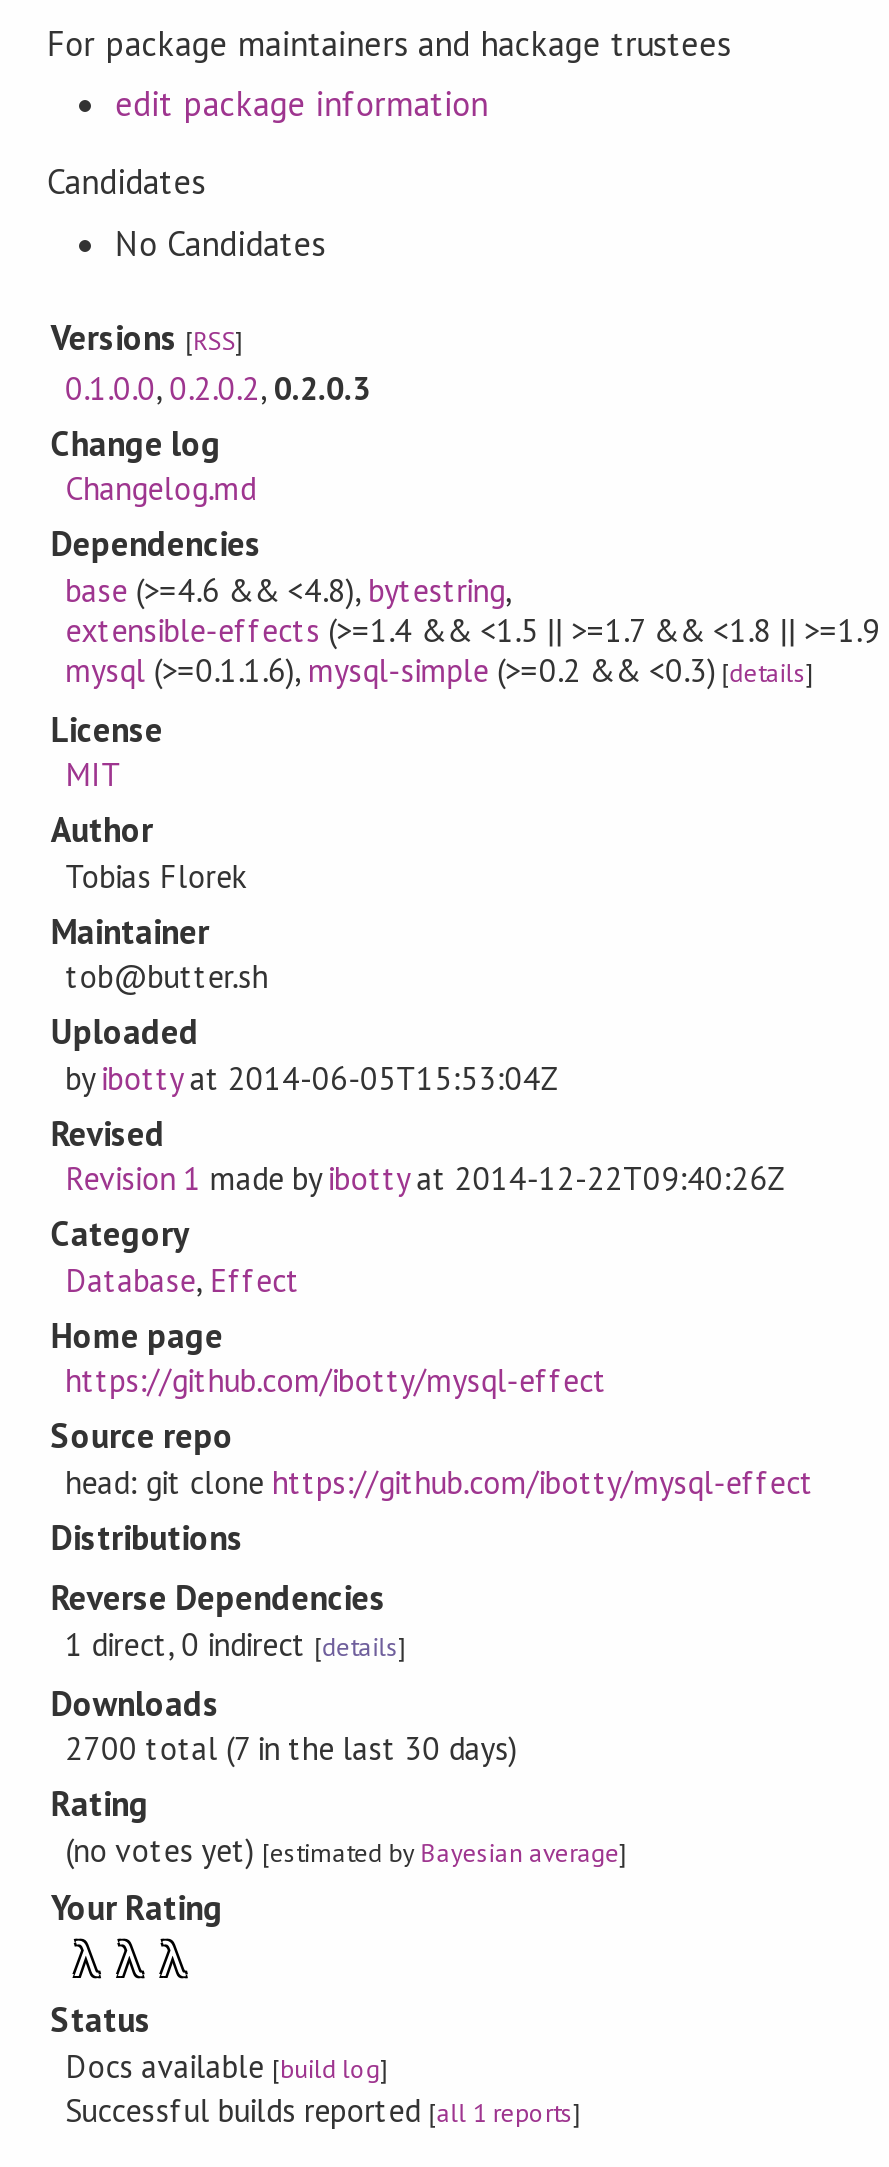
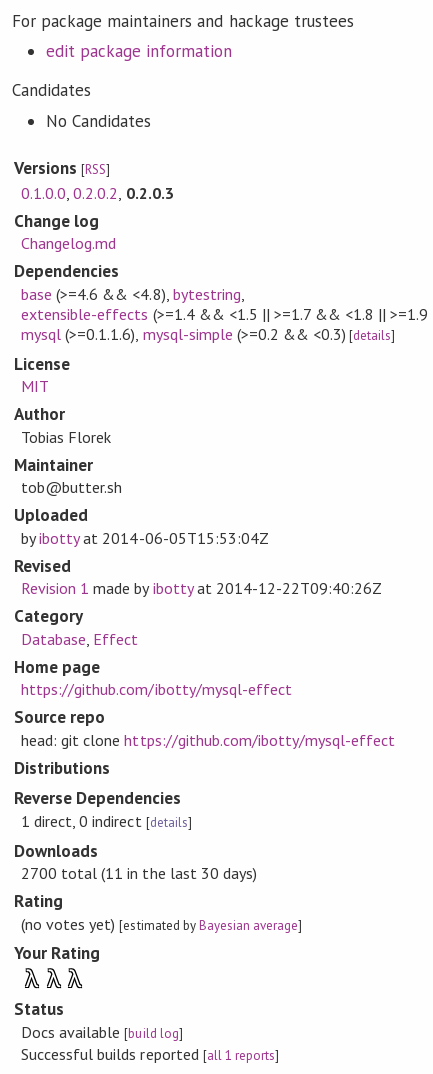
[65,1728,517,1768] 2700 total (7 in the last 30 days) -> [21,863,257,883] 2700 total (11 in the last 30 days)

